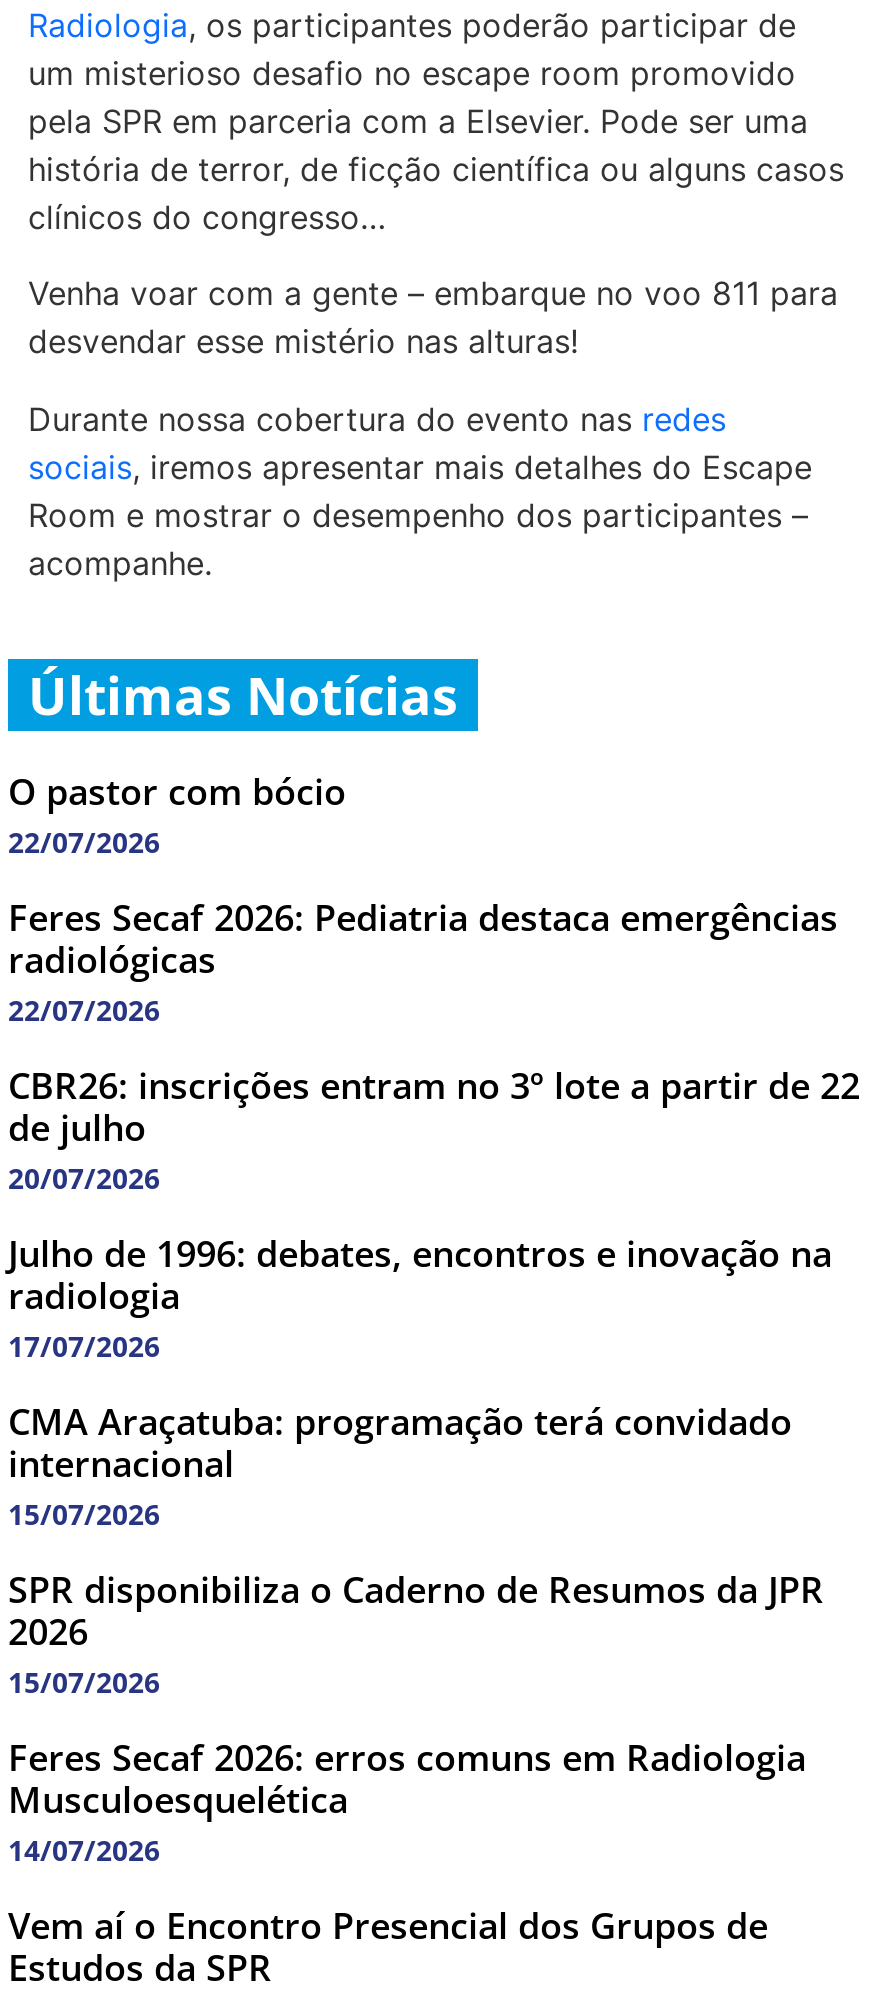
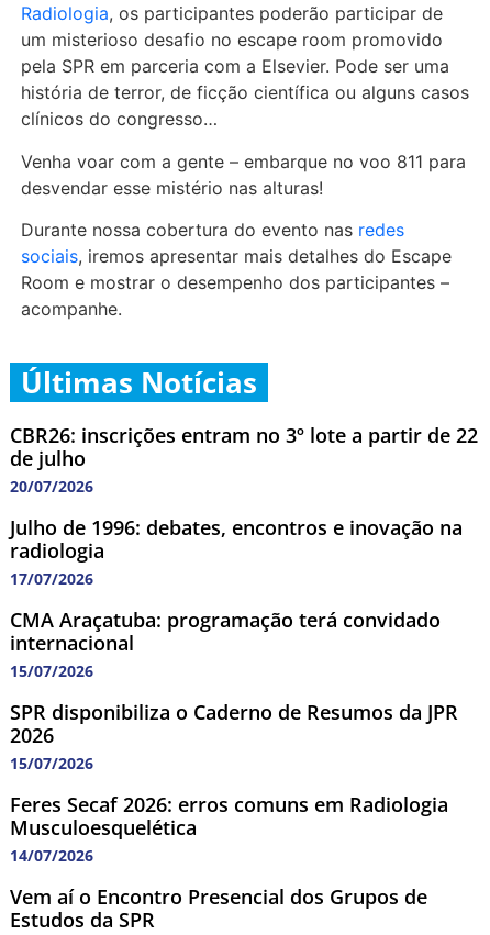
[8,767,838,1029] O pastor com bócio | 22/07/2026 | Feres Secaf 2026: Pediatria destaca emergências | radiológicas | 22/07/2026 -> none

